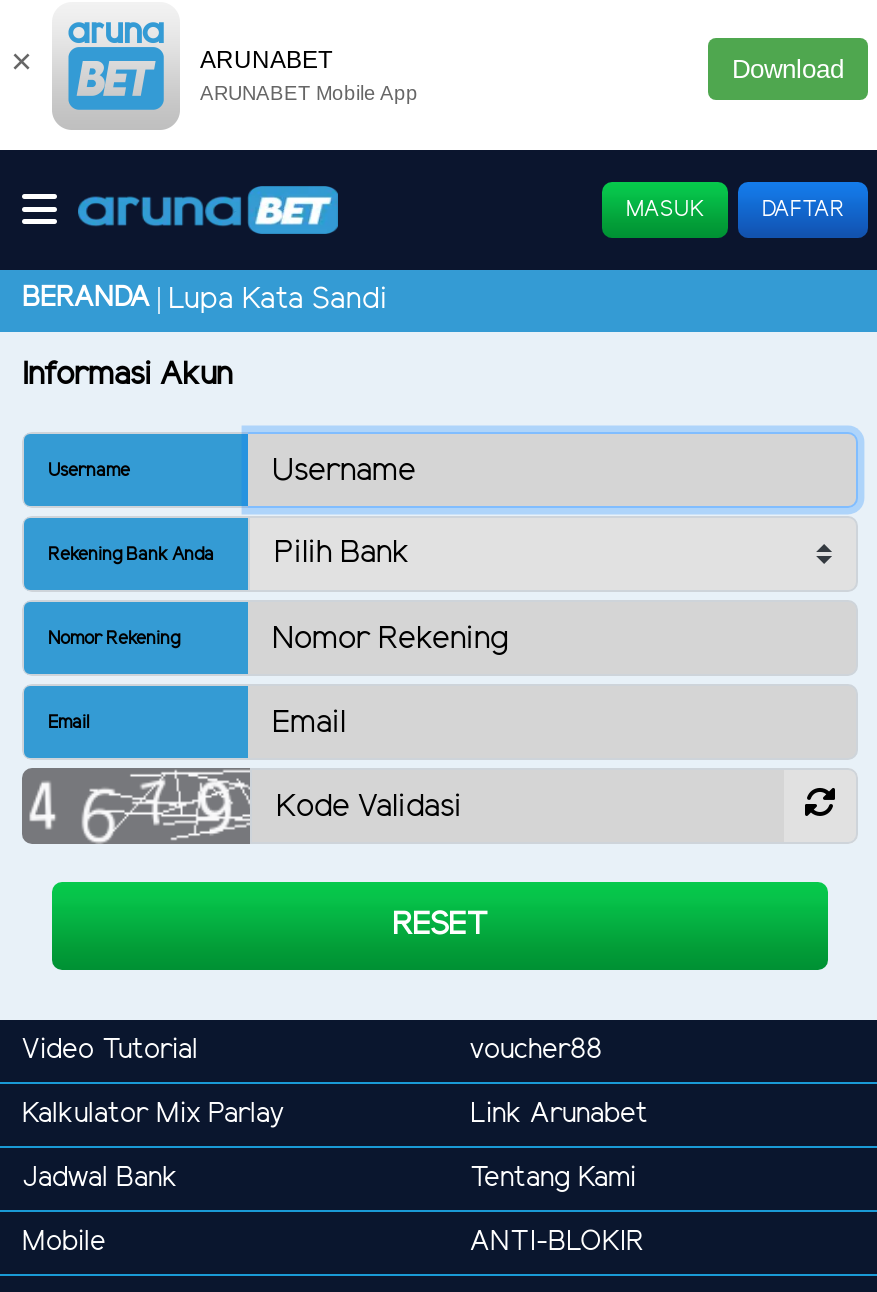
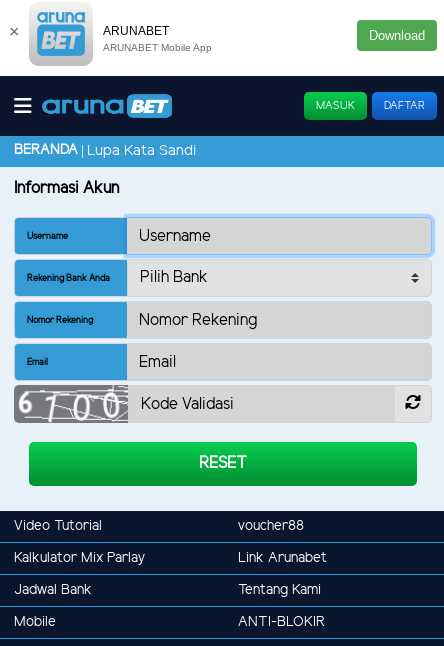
[74,772,250,842] [image] -> [21,386,127,423] [image]

